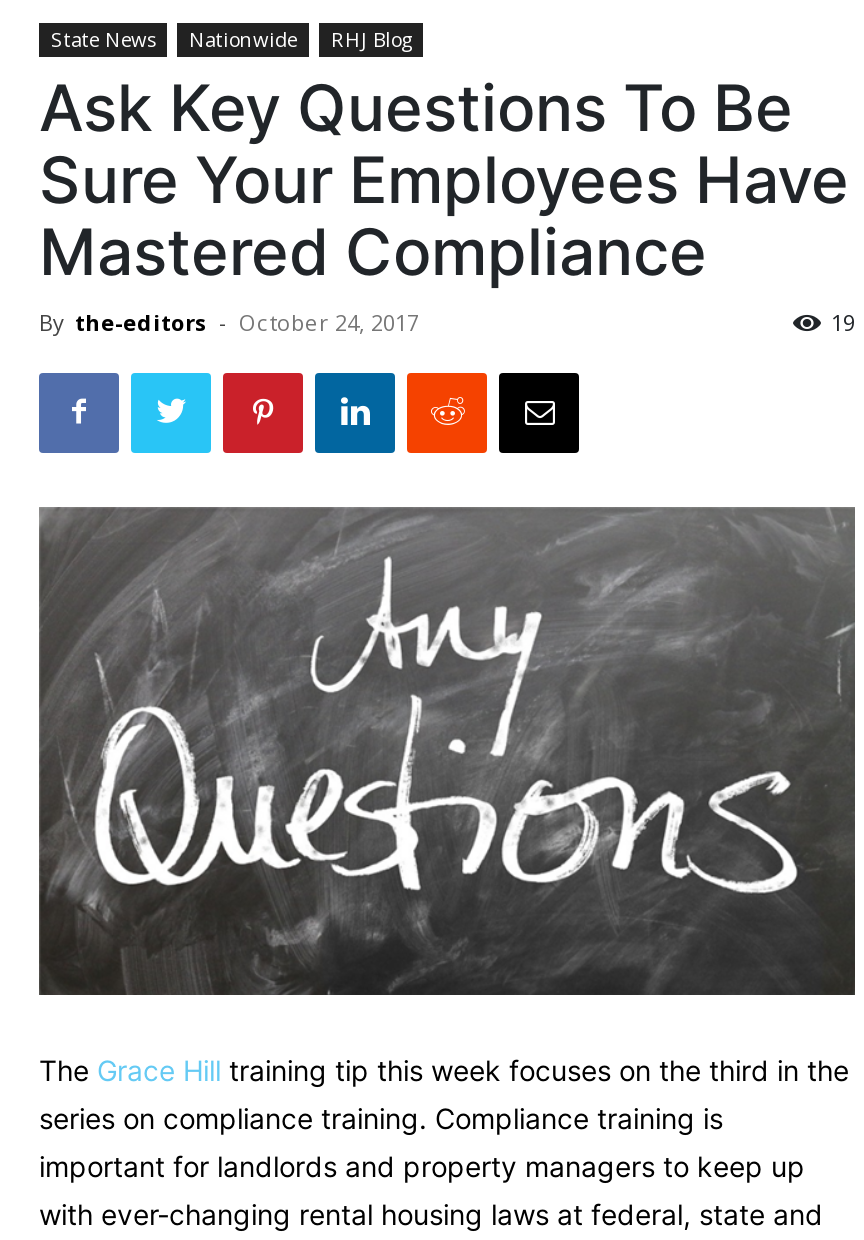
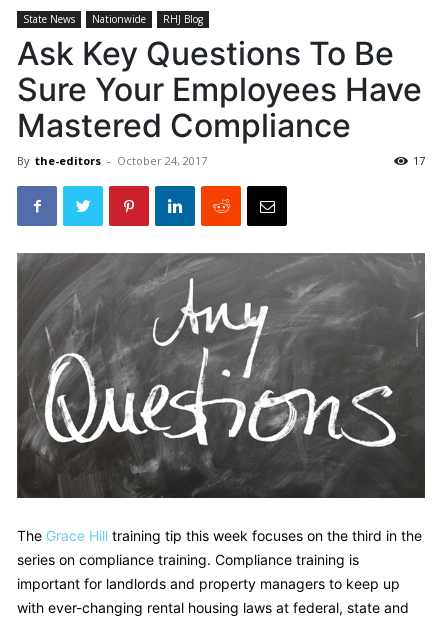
[831,306,855,336] 19 -> [413,153,425,168] 17

